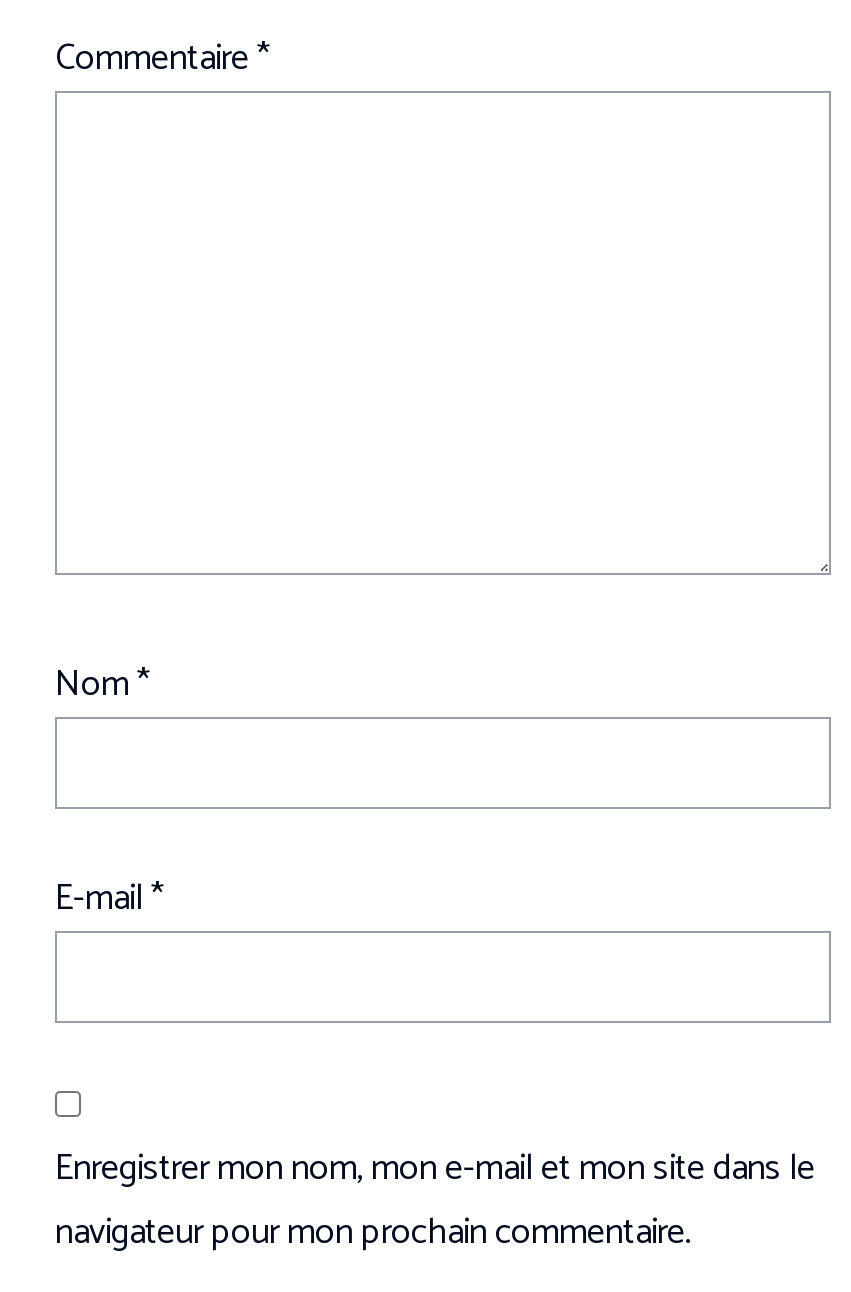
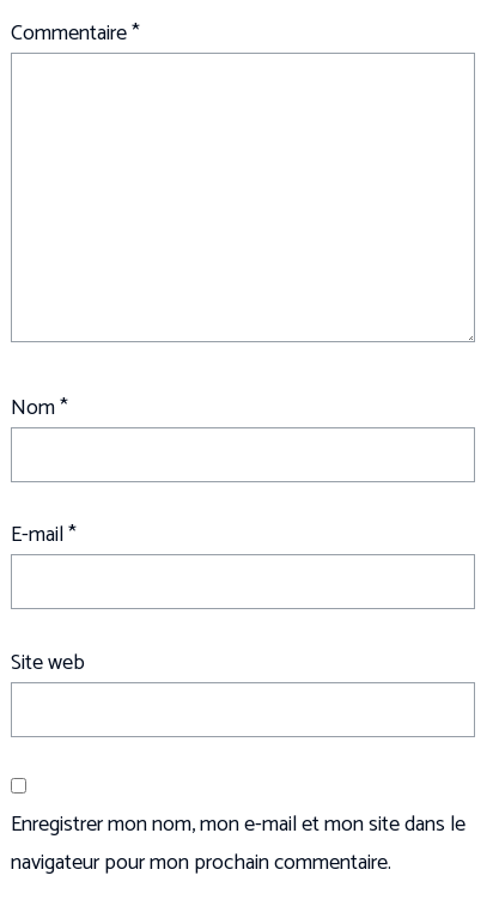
none -> [11,645,85,681] Site web

